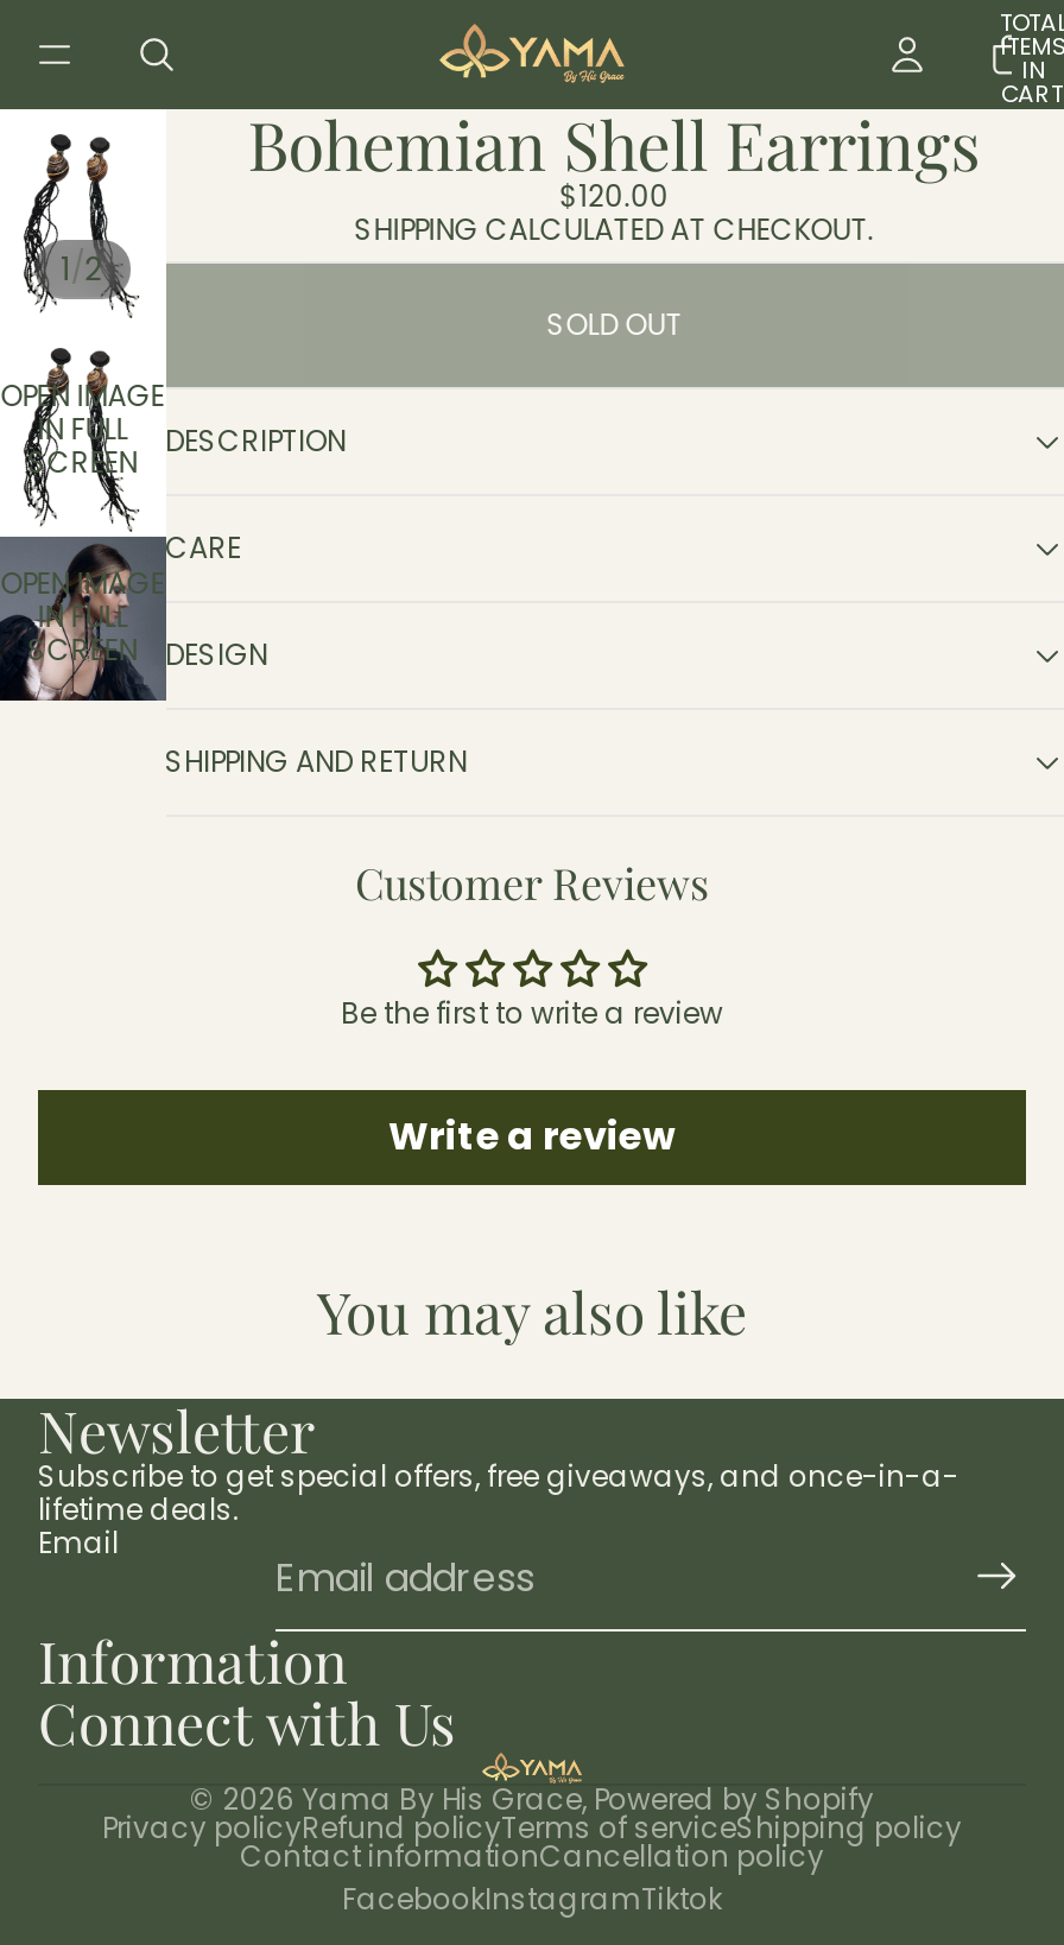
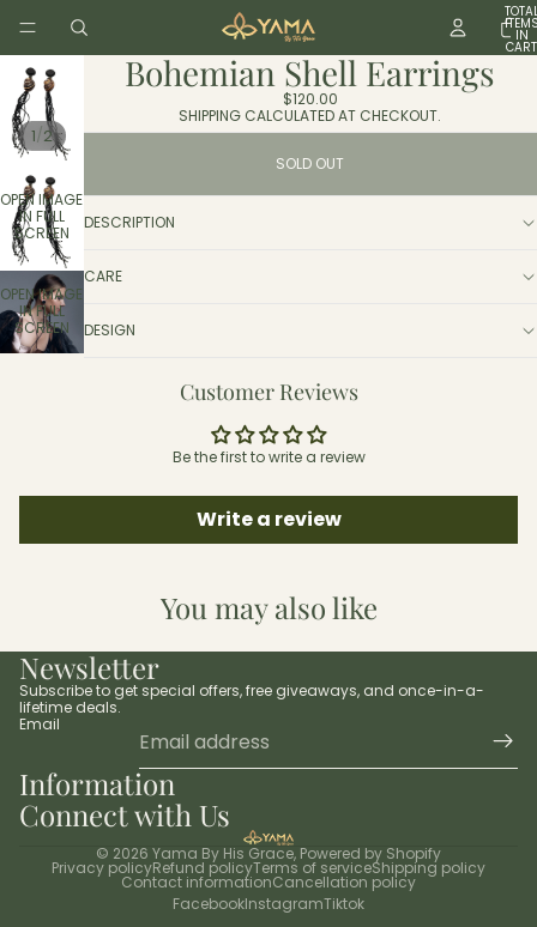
[165,740,467,780] SHIPPING AND RETURN -> none

